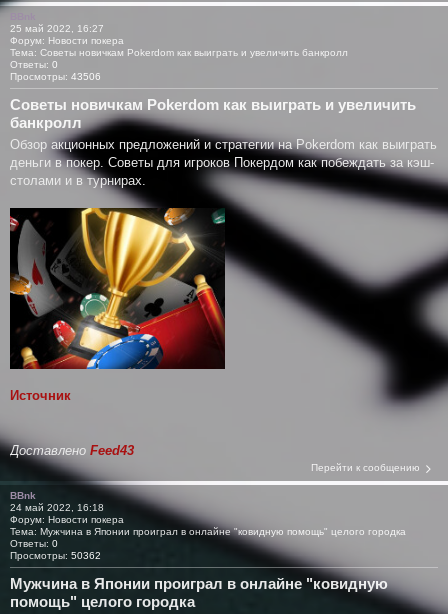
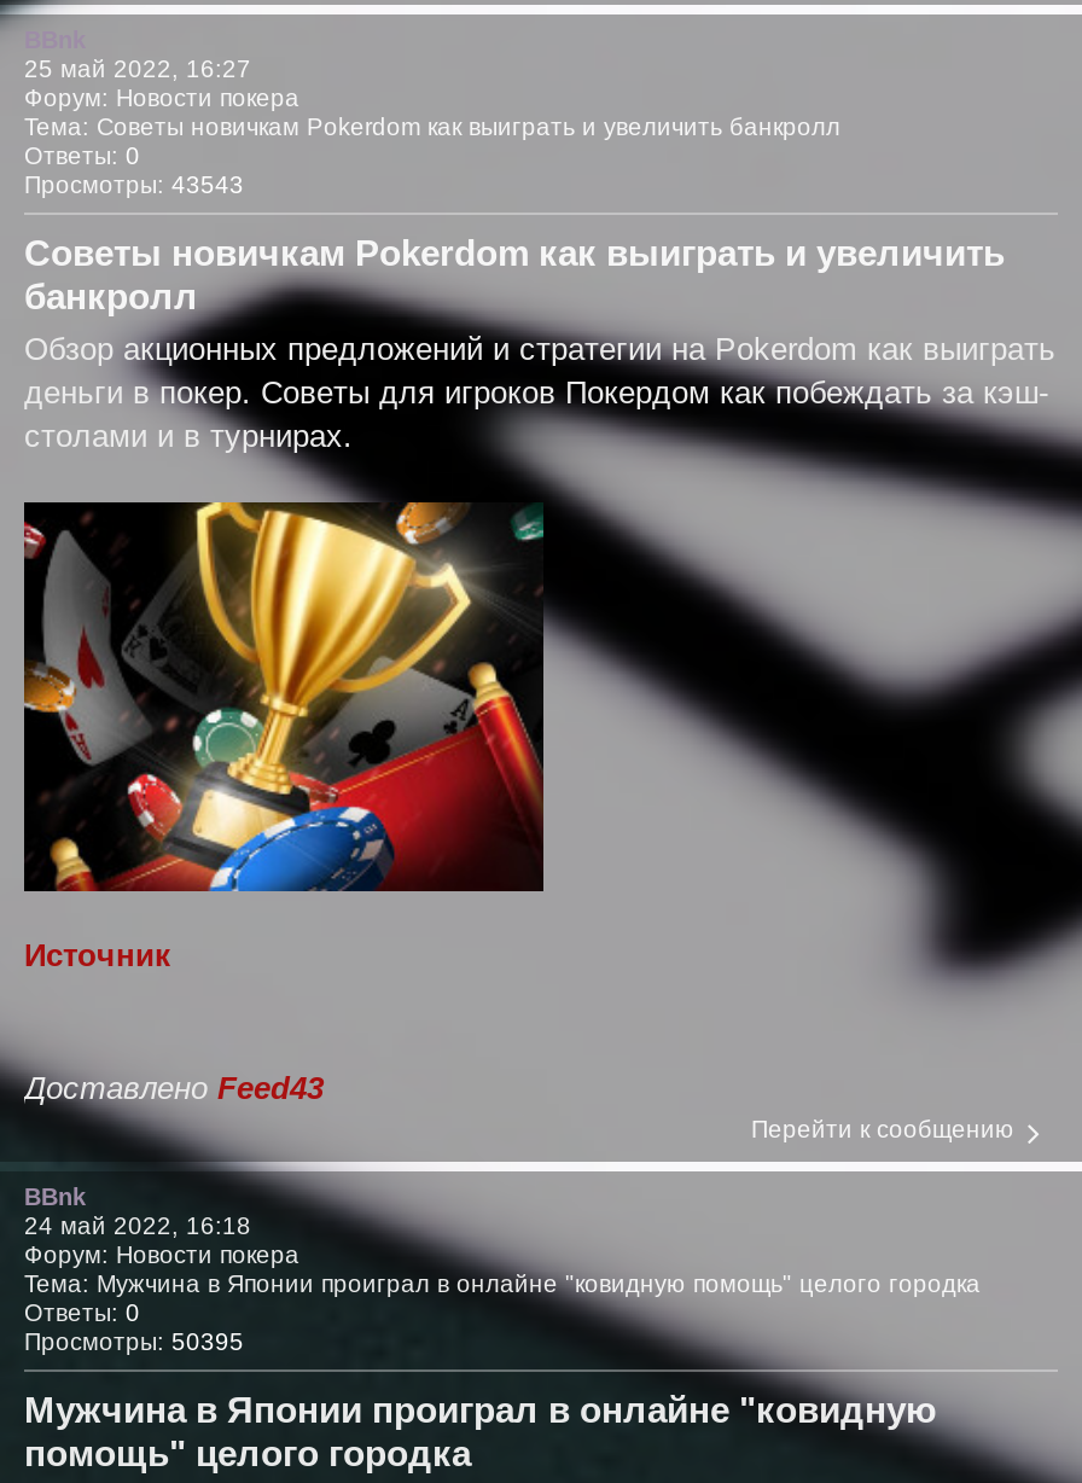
[10,70,101,81] Просмотры: 43506 -> [24,170,244,197] Просмотры: 43543
[10,550,101,561] Просмотры: 50362 -> [24,1329,244,1355] Просмотры: 50395

